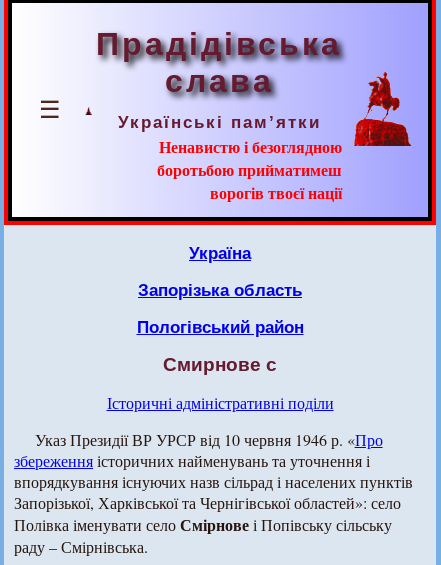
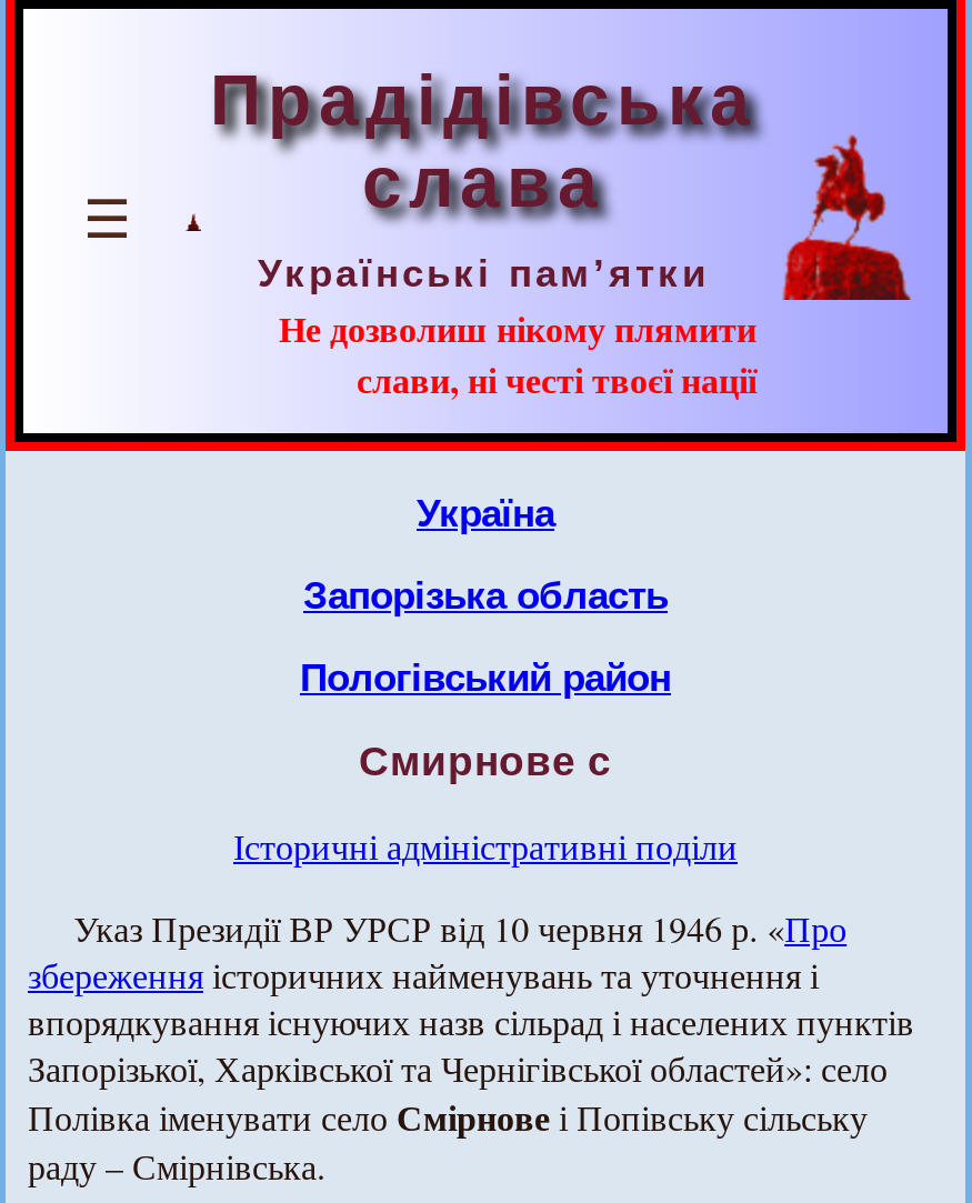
[157,135,342,204] Ненавистю і безоглядною | боротьбою прийматимеш | ворогів твоєї нації -> [279,302,756,404] Не дозволиш нікому плямити | слави, ні честі твоєї нації

